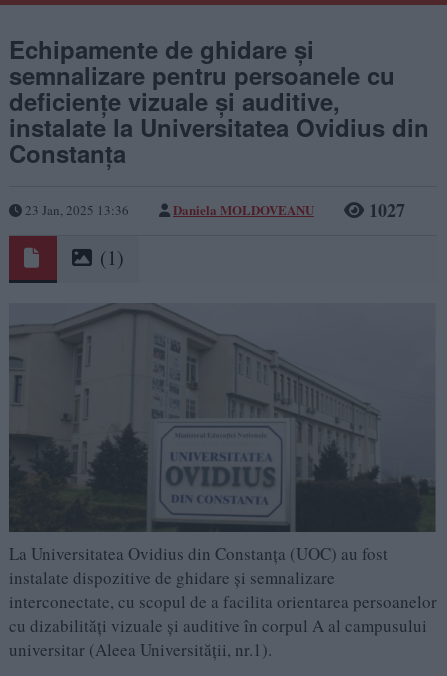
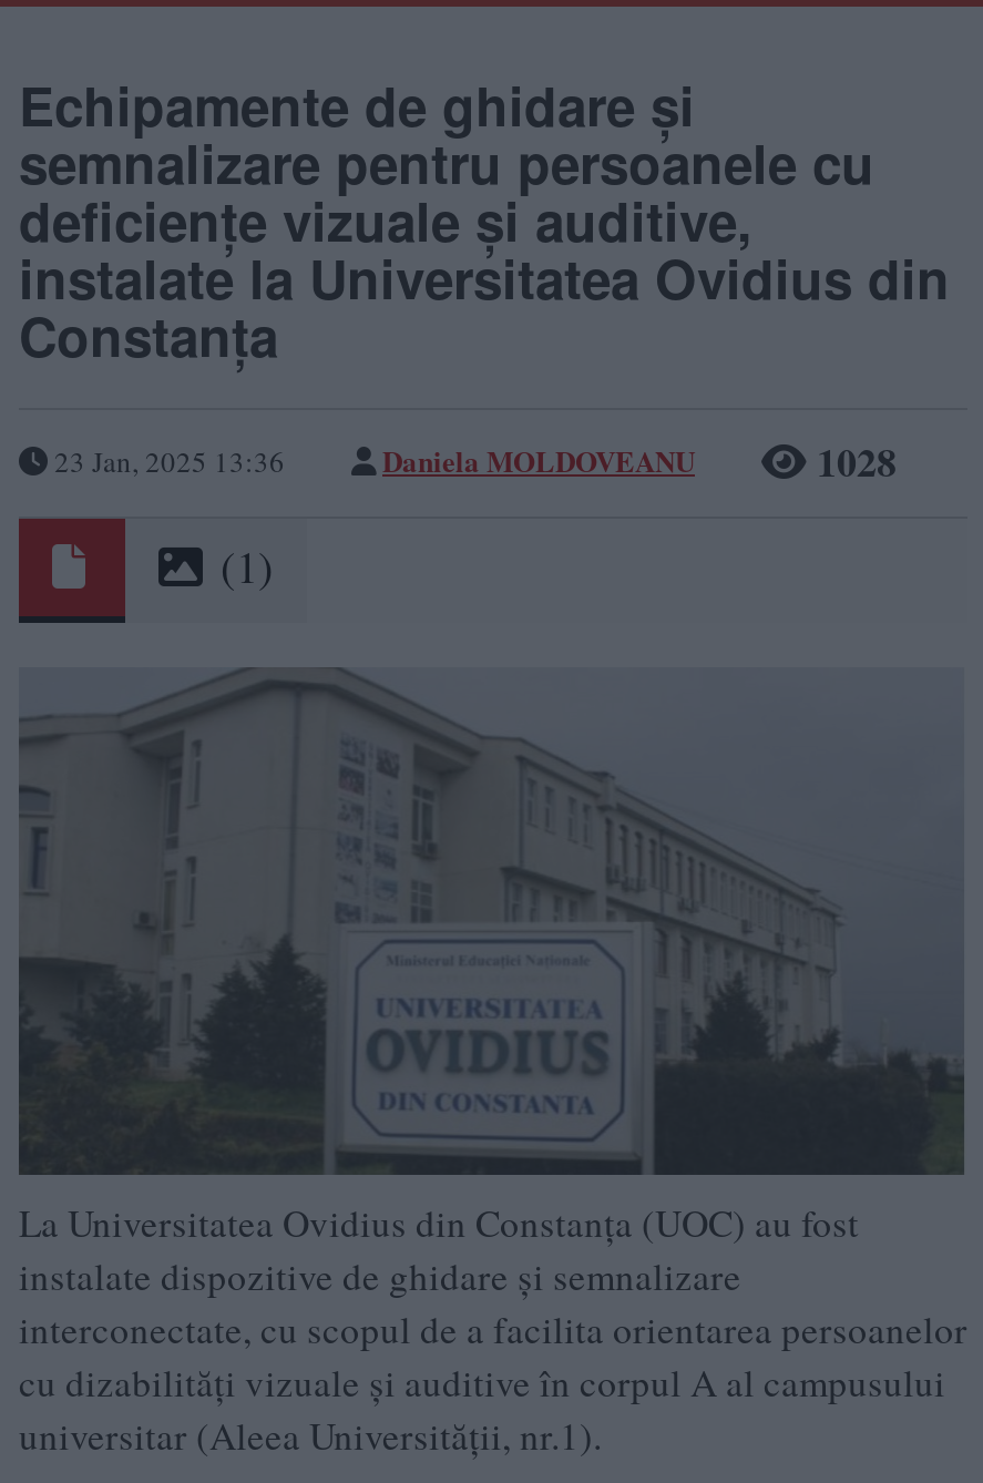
[364,196,405,222] 1027 -> [806,431,897,489] 1028

